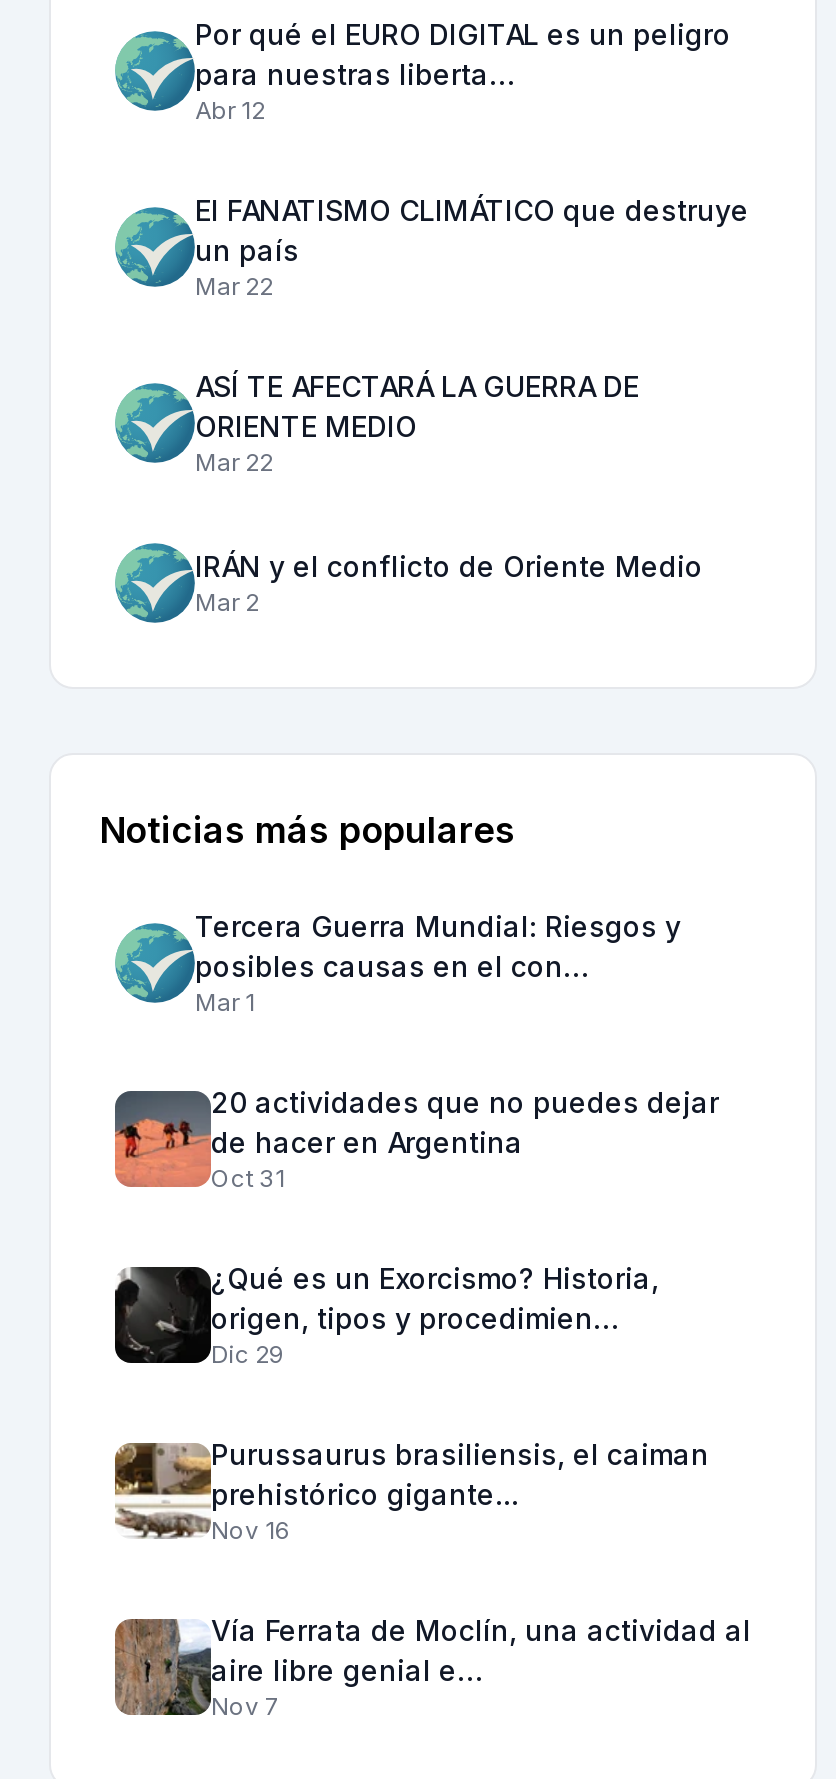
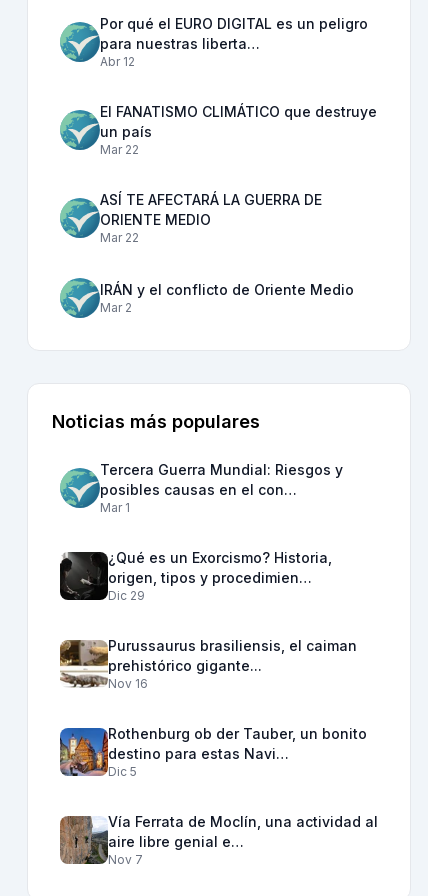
[113,1085,719,1193] [image] | 20 actividades que no puedes dejar | de hacer en Argentina | Oct 31 -> none
moved [115,1261,709,1545] -> [60,549,357,691]: [image] | ¿Qué es un Exorcismo? Historia, | origen, tipos y procedimien… | Dic 29 | Purussaurus brasiliensis, el caiman | prehistórico gigante... | Nov 16
none -> [59,725,367,779] [image] | Rothenburg ob der Tauber, un bonito | destino para estas Navi… | Dic 5

